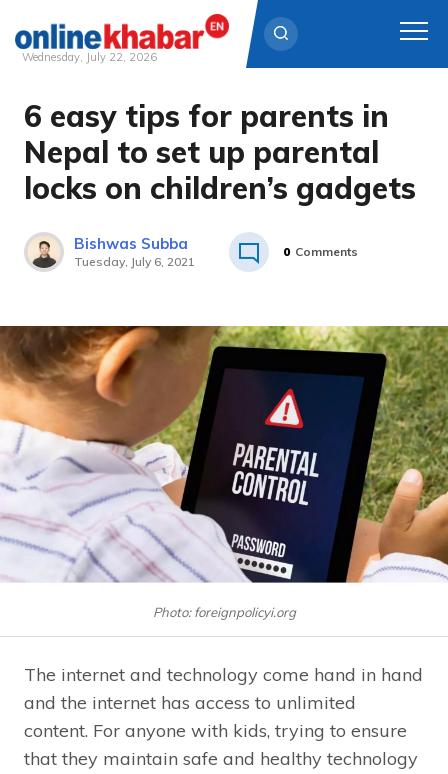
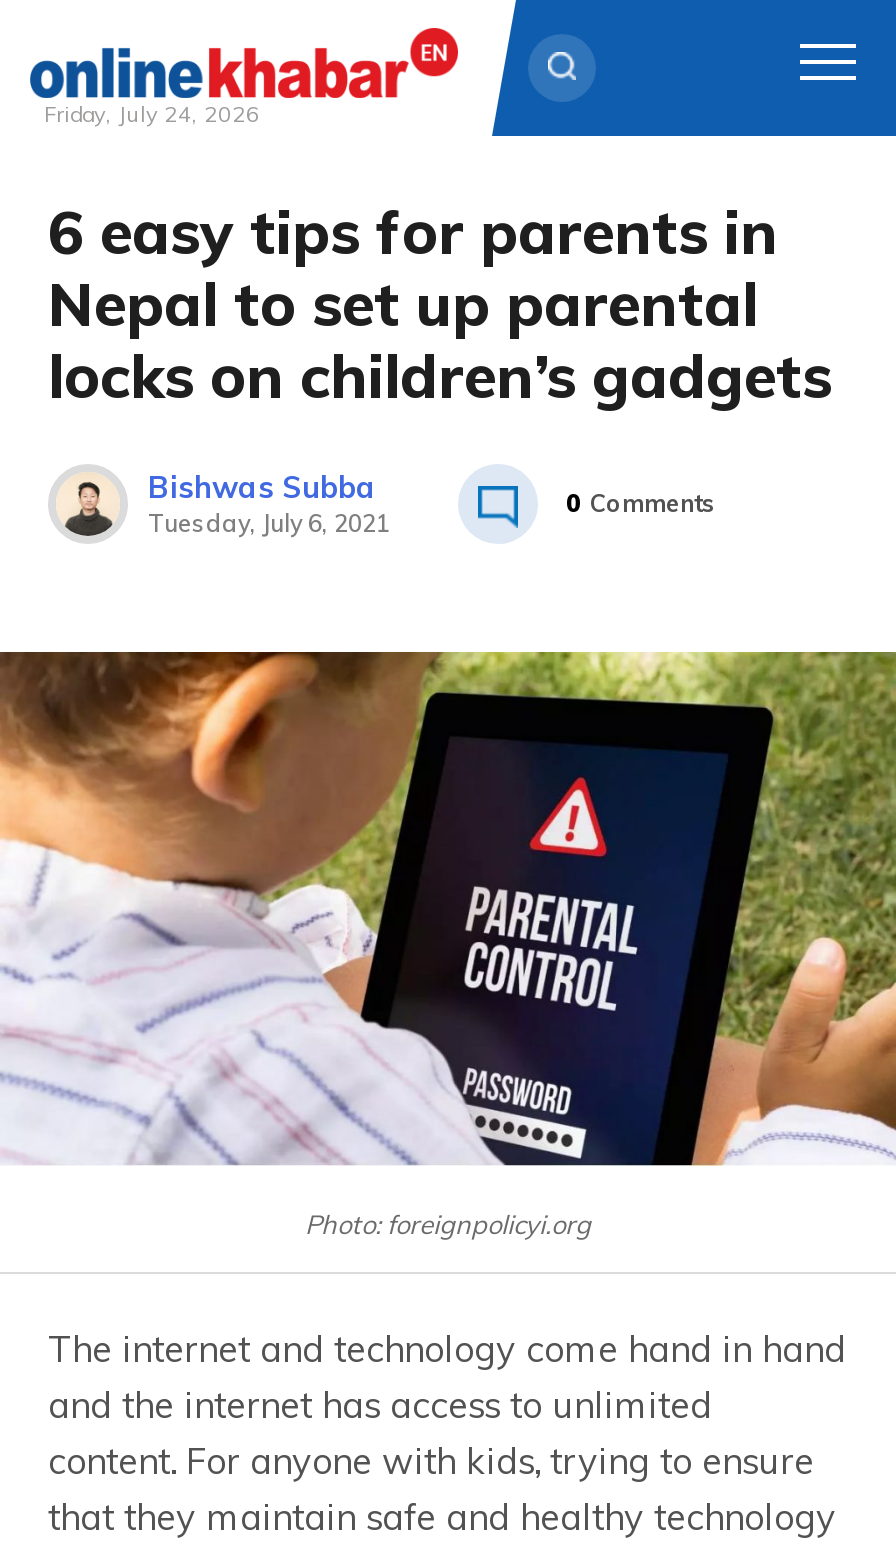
[22,50,157,64] Wednesday, July 22, 2026 -> [44,100,260,128] Friday, July 24, 2026

